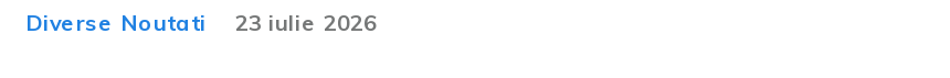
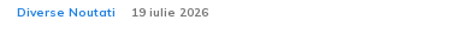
[25,8,377,37] Diverse Noutati 23 iulie 2026 -> [17,4,208,20] Diverse Noutati 19 iulie 2026

